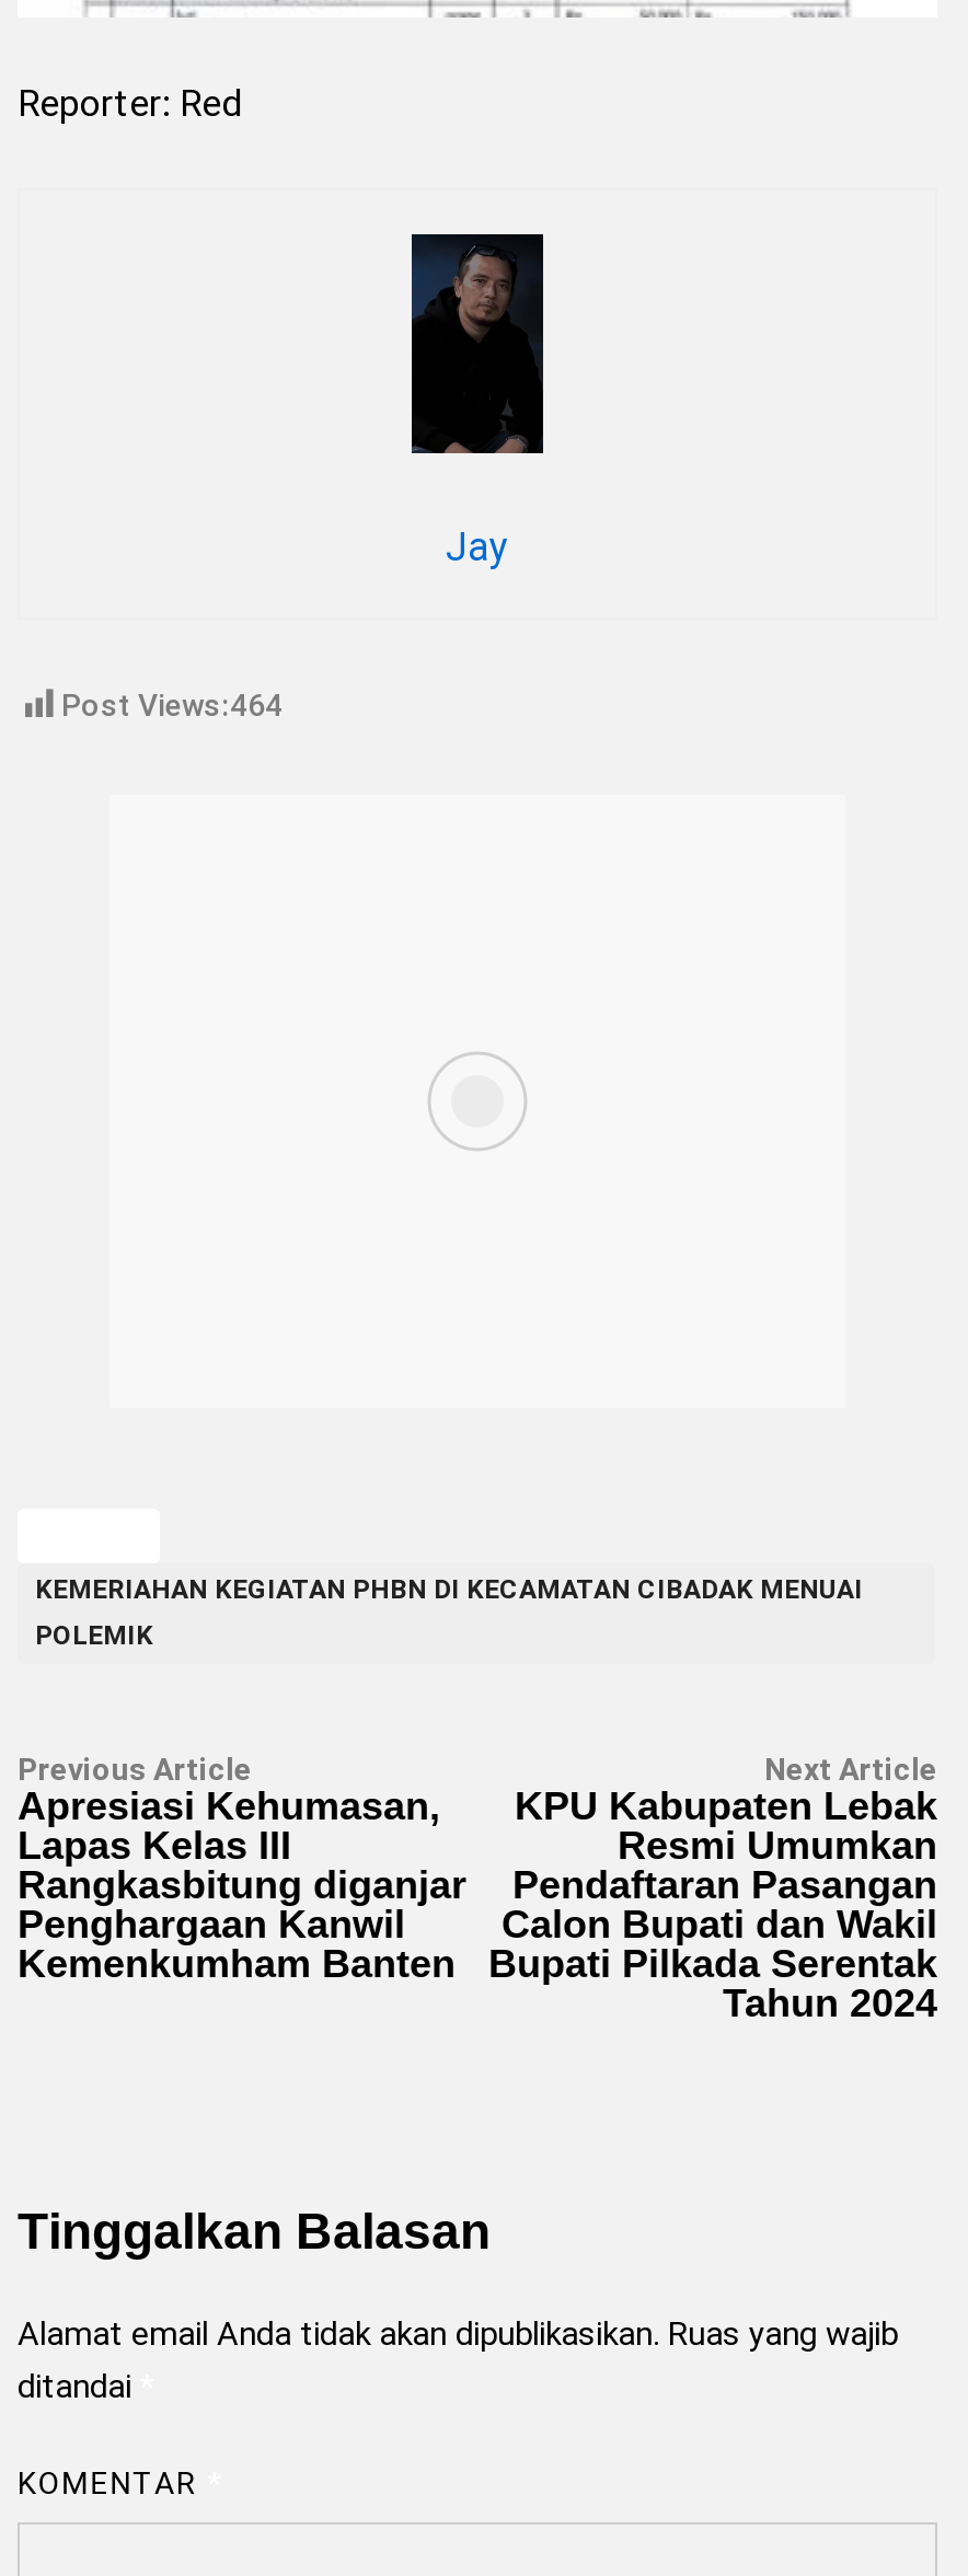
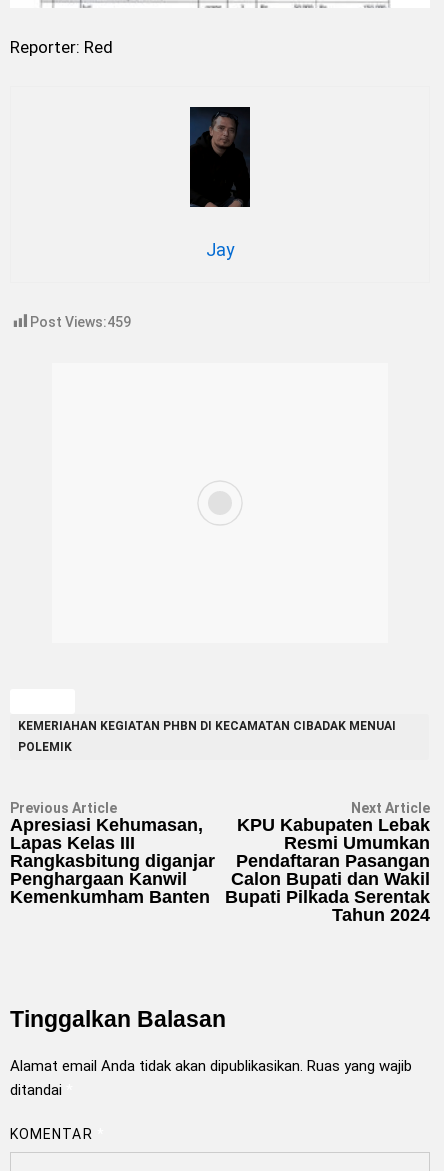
[61,688,283,723] Post Views:464 -> [30,314,131,330] Post Views:459

